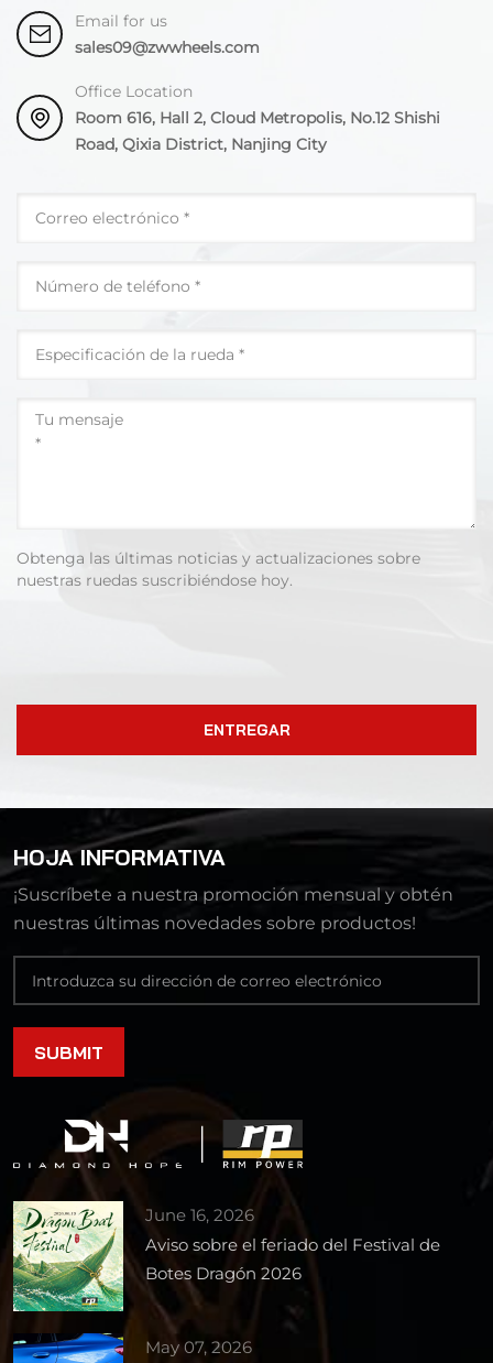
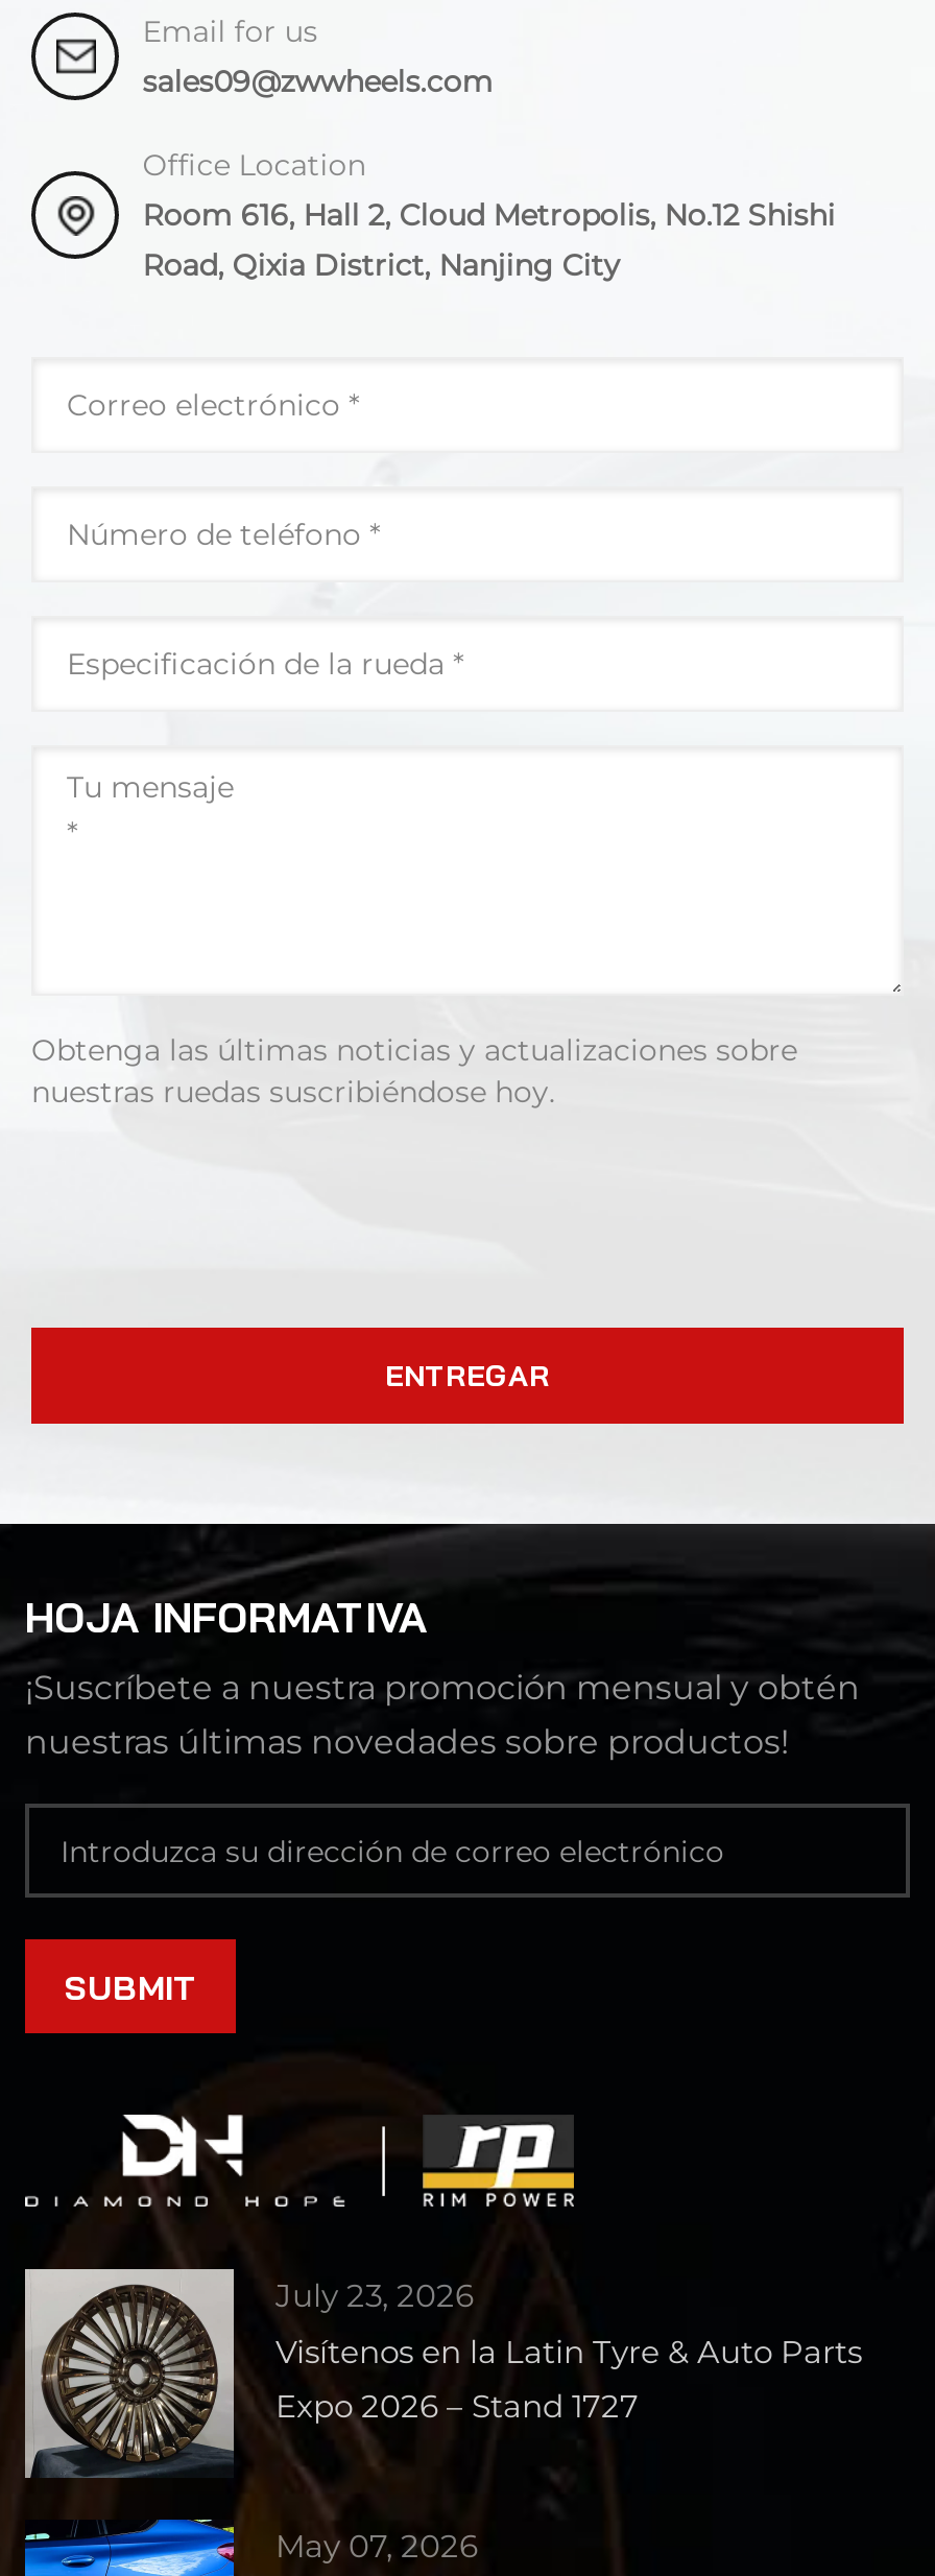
[12,1201,440,1312] [image] | June 16, 2026 | Aviso sobre el feriado del Festival de | Botes Dragón 2026 -> [23,2269,862,2478] [image] | July 23, 2026 | Visítenos en la Latin Tyre & Auto Parts | Expo 2026 – Stand 1727

